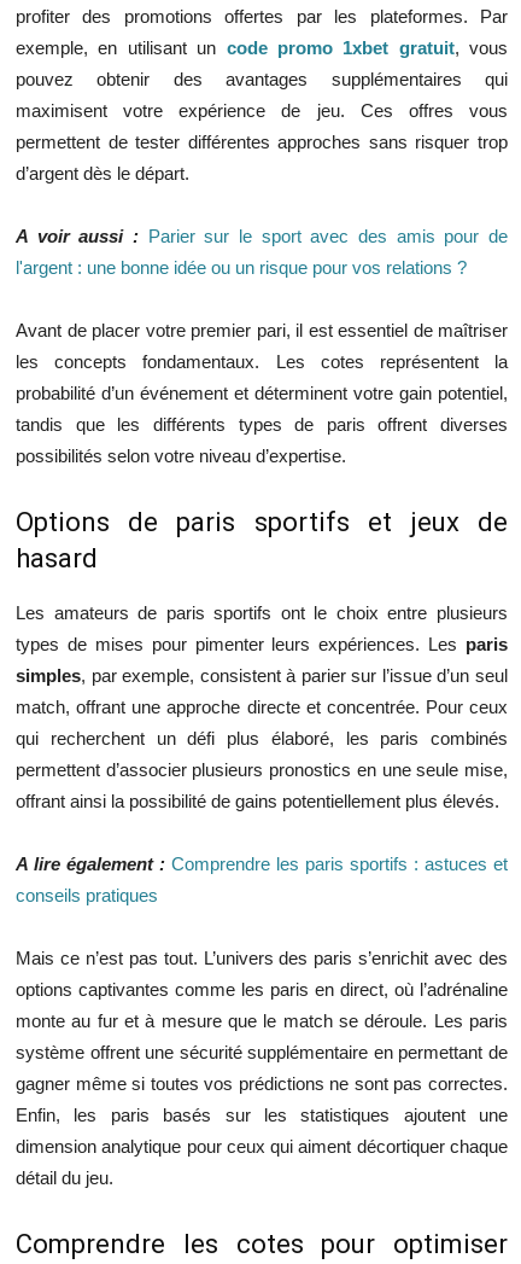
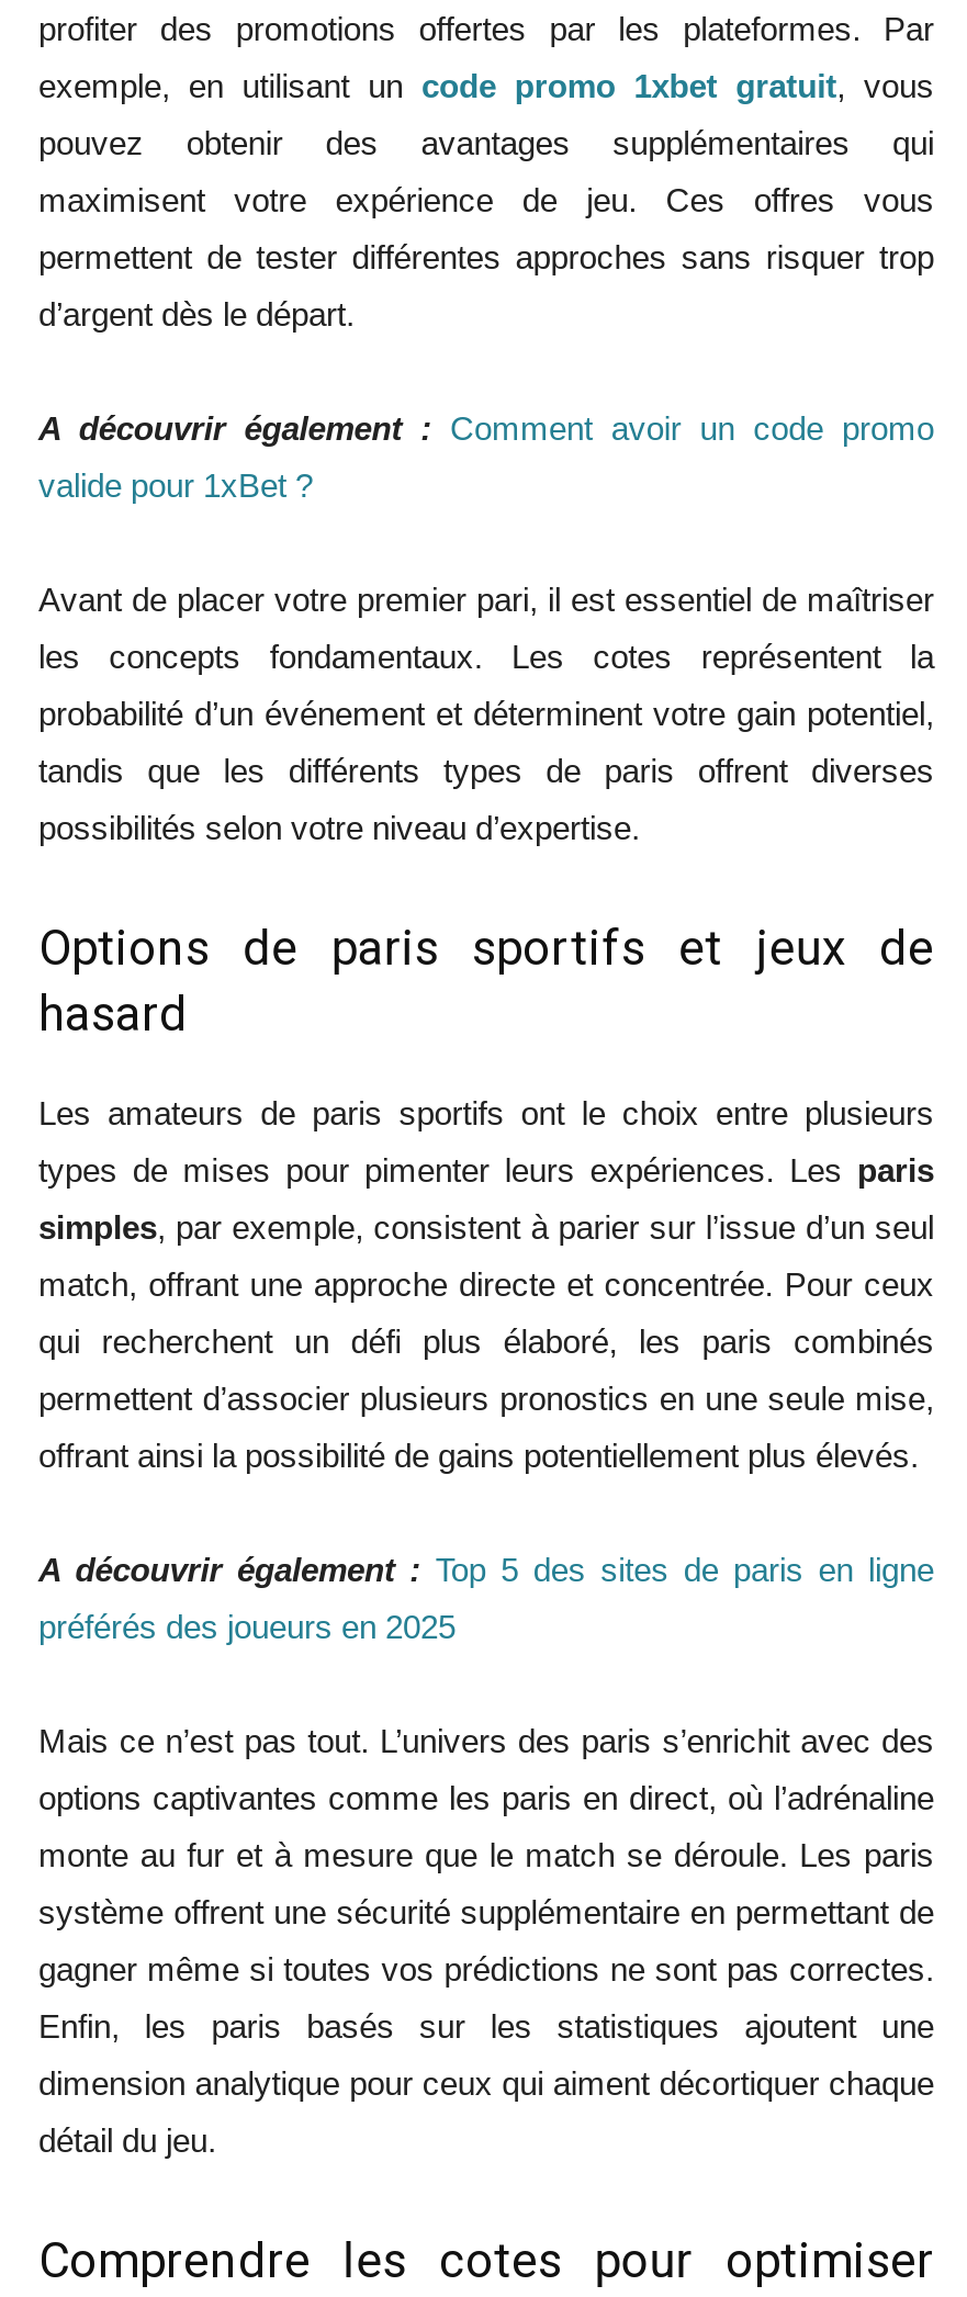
[16,226,508,247] A voir aussi : Parier sur le sport avec des amis pour de -> [38,410,934,447] A découvrir également : Comment avoir un code promo
[16,258,467,278] l'argent : une bonne idée ou un risque pour vos relations ? -> [38,467,313,504] valide pour 1xBet ?
[16,854,508,874] A lire également : Comprendre les paris sportifs : astuces et -> [38,1551,934,1589] A découvrir également : Top 5 des sites de paris en ligne
[16,885,158,906] conseils pratiques -> [38,1608,456,1646] préférés des joueurs en 2025

